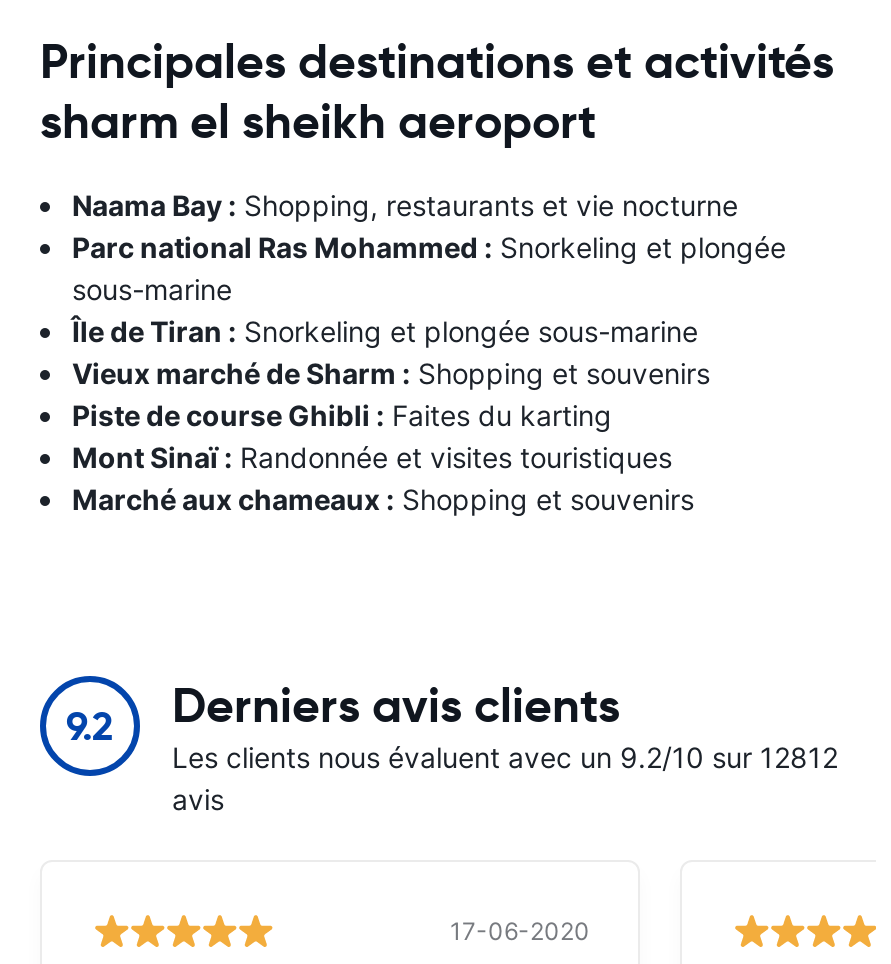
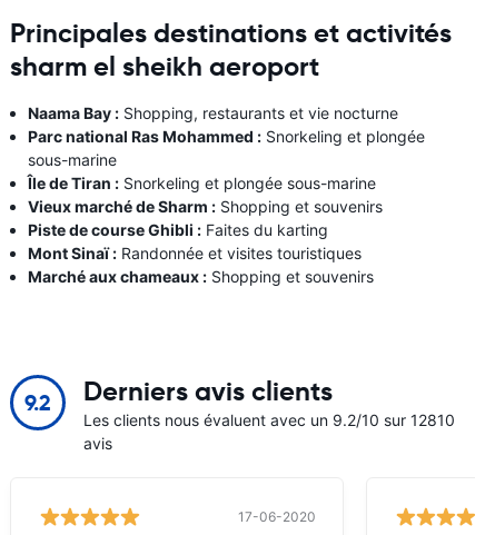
[172,740,838,774] Les clients nous évaluent avec un 9.2/10 sur 12812 -> [83,410,455,429] Les clients nous évaluent avec un 9.2/10 sur 12810

